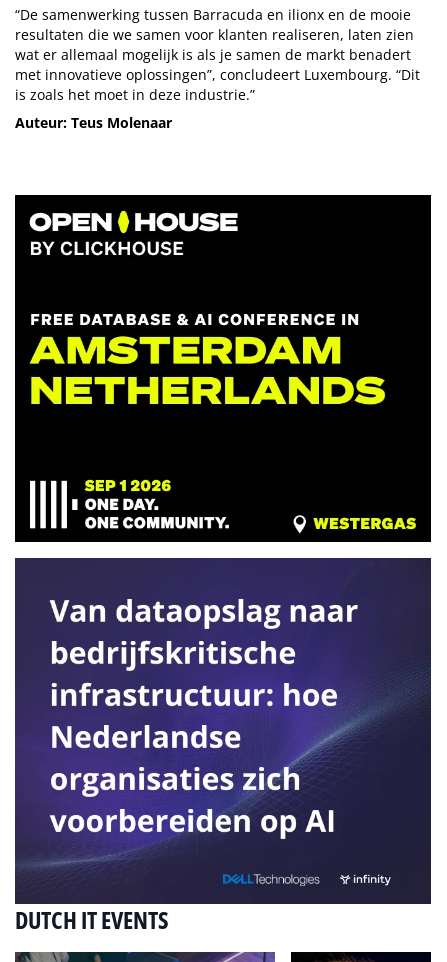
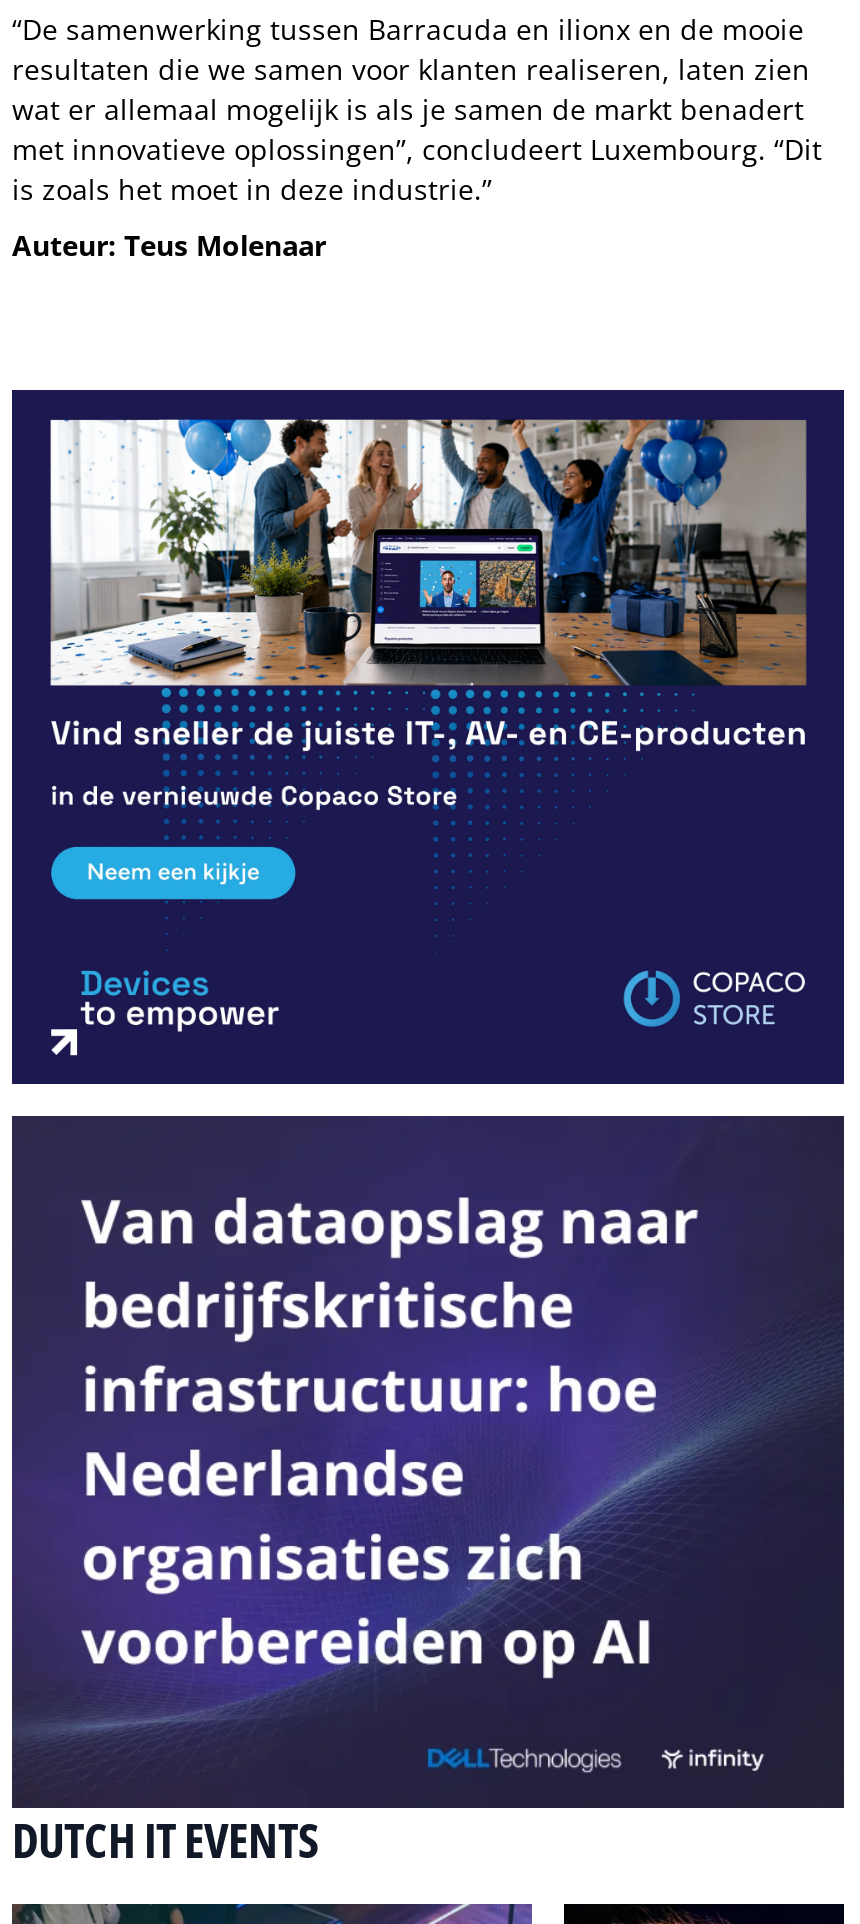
[15,195,431,542] [image] -> [12,390,844,1084] [image]

